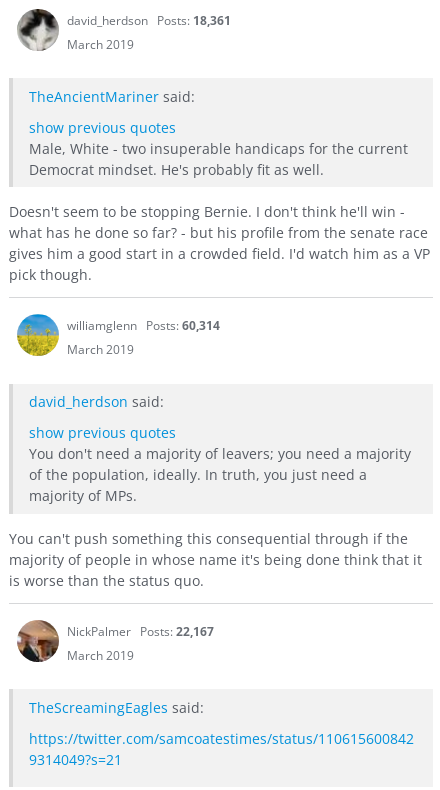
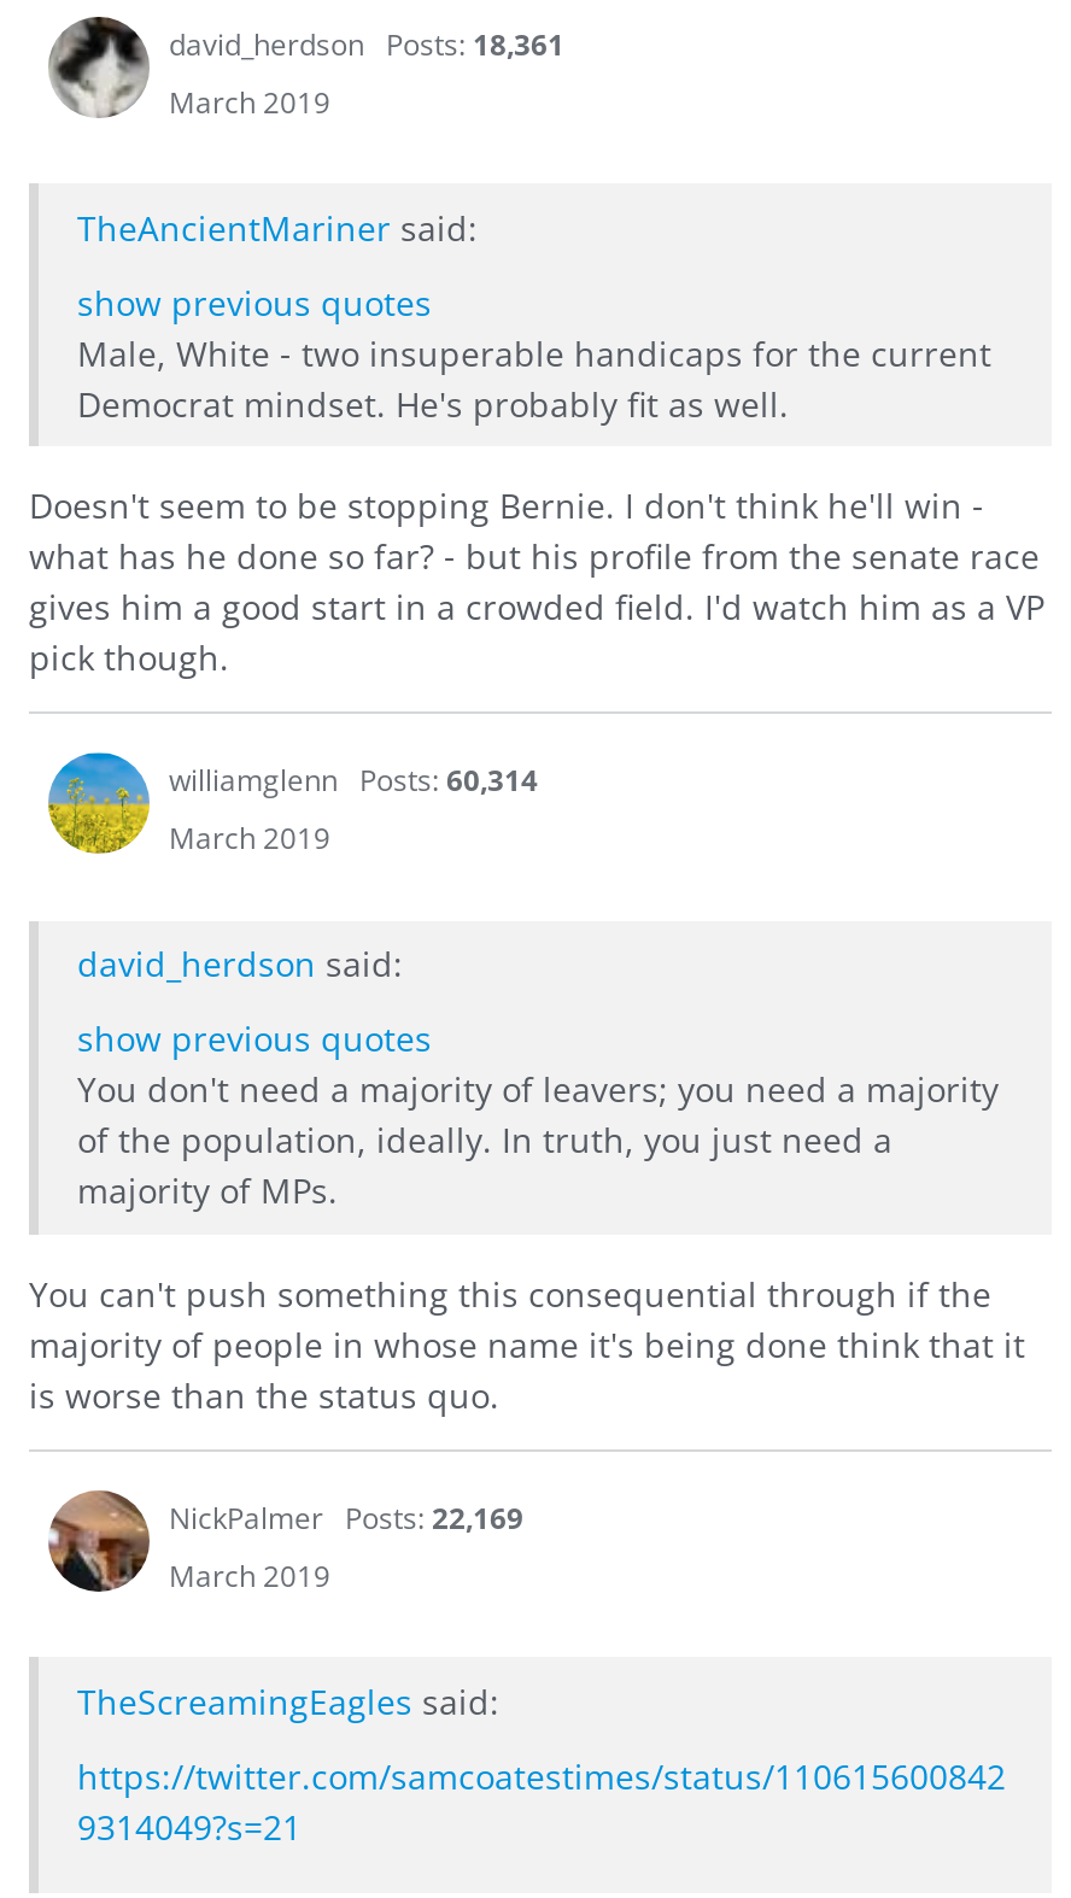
[67,623,214,640] NickPalmer Posts: 22,167 -> [169,1497,523,1538] NickPalmer Posts: 22,169

